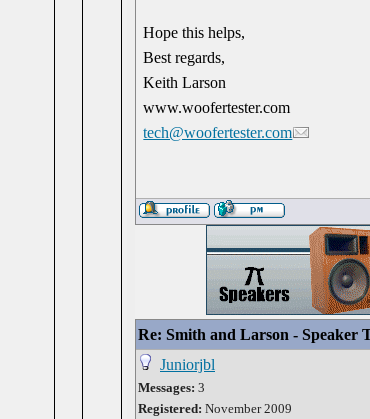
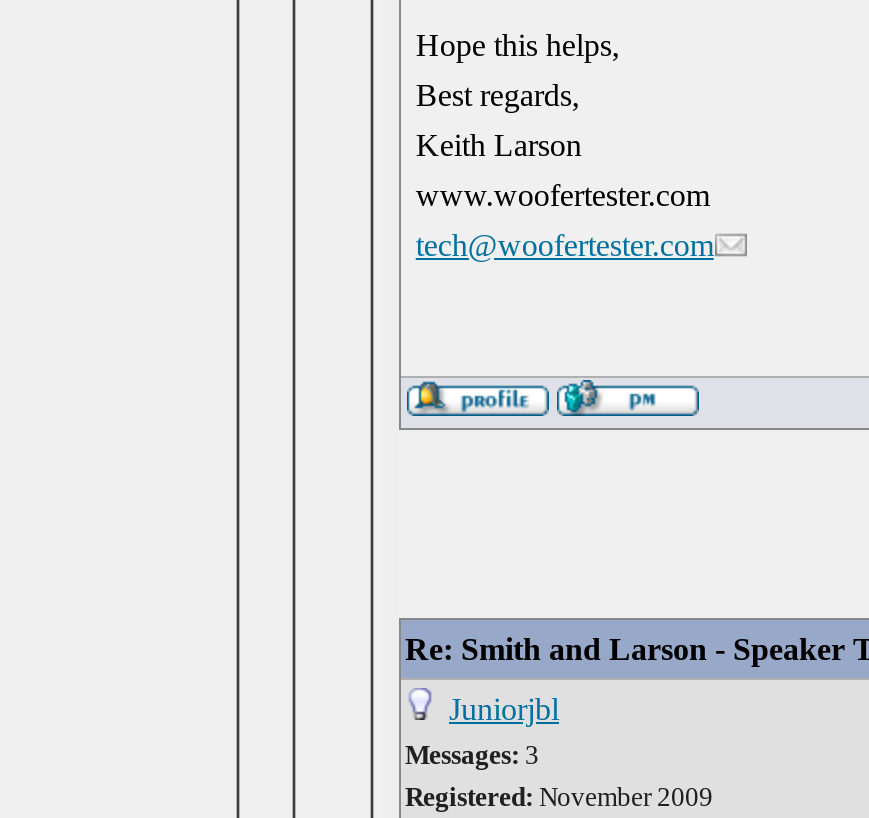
[205,224,367,316] [image] -> none

